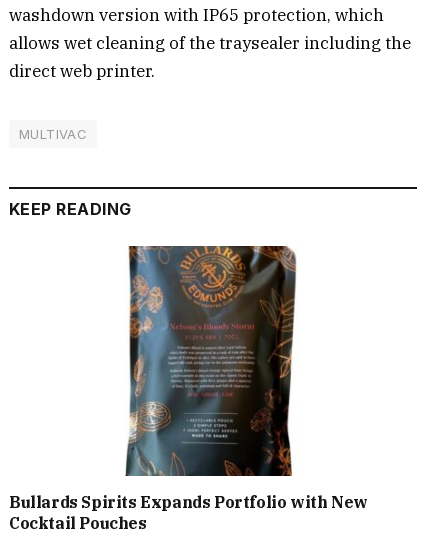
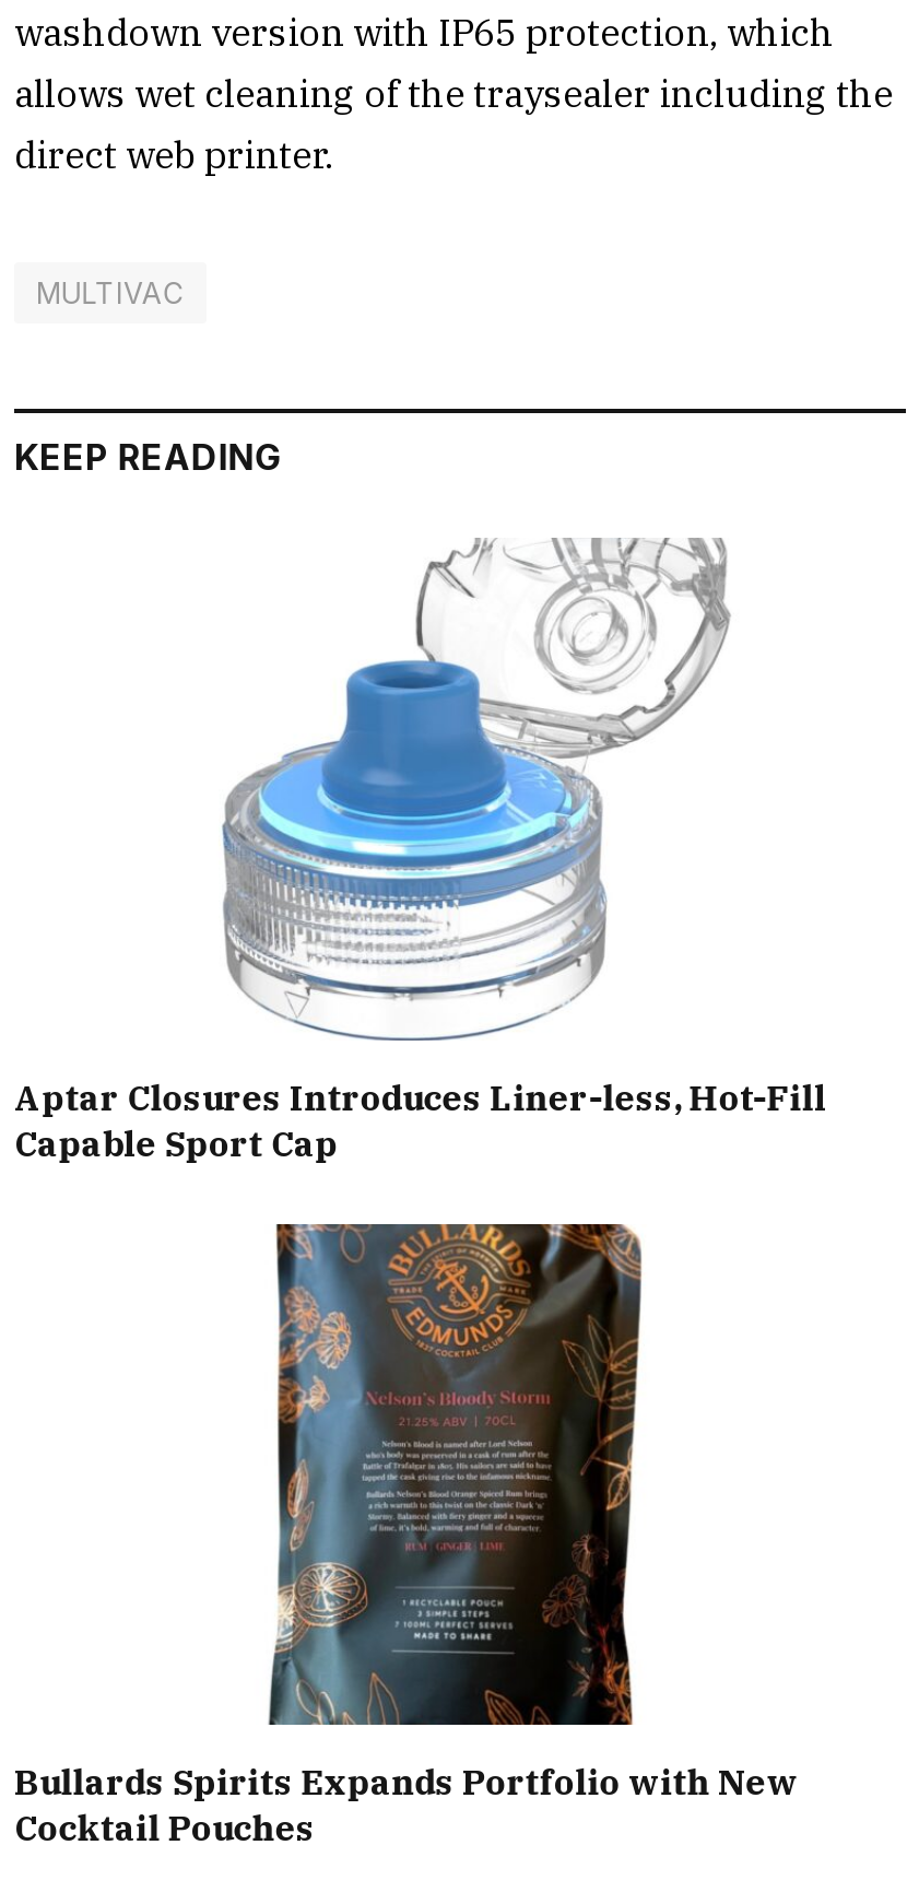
none -> [14,536,826,1164] [image] | Aptar Closures Introduces Liner-less, Hot-Fill | Capable Sport Cap

